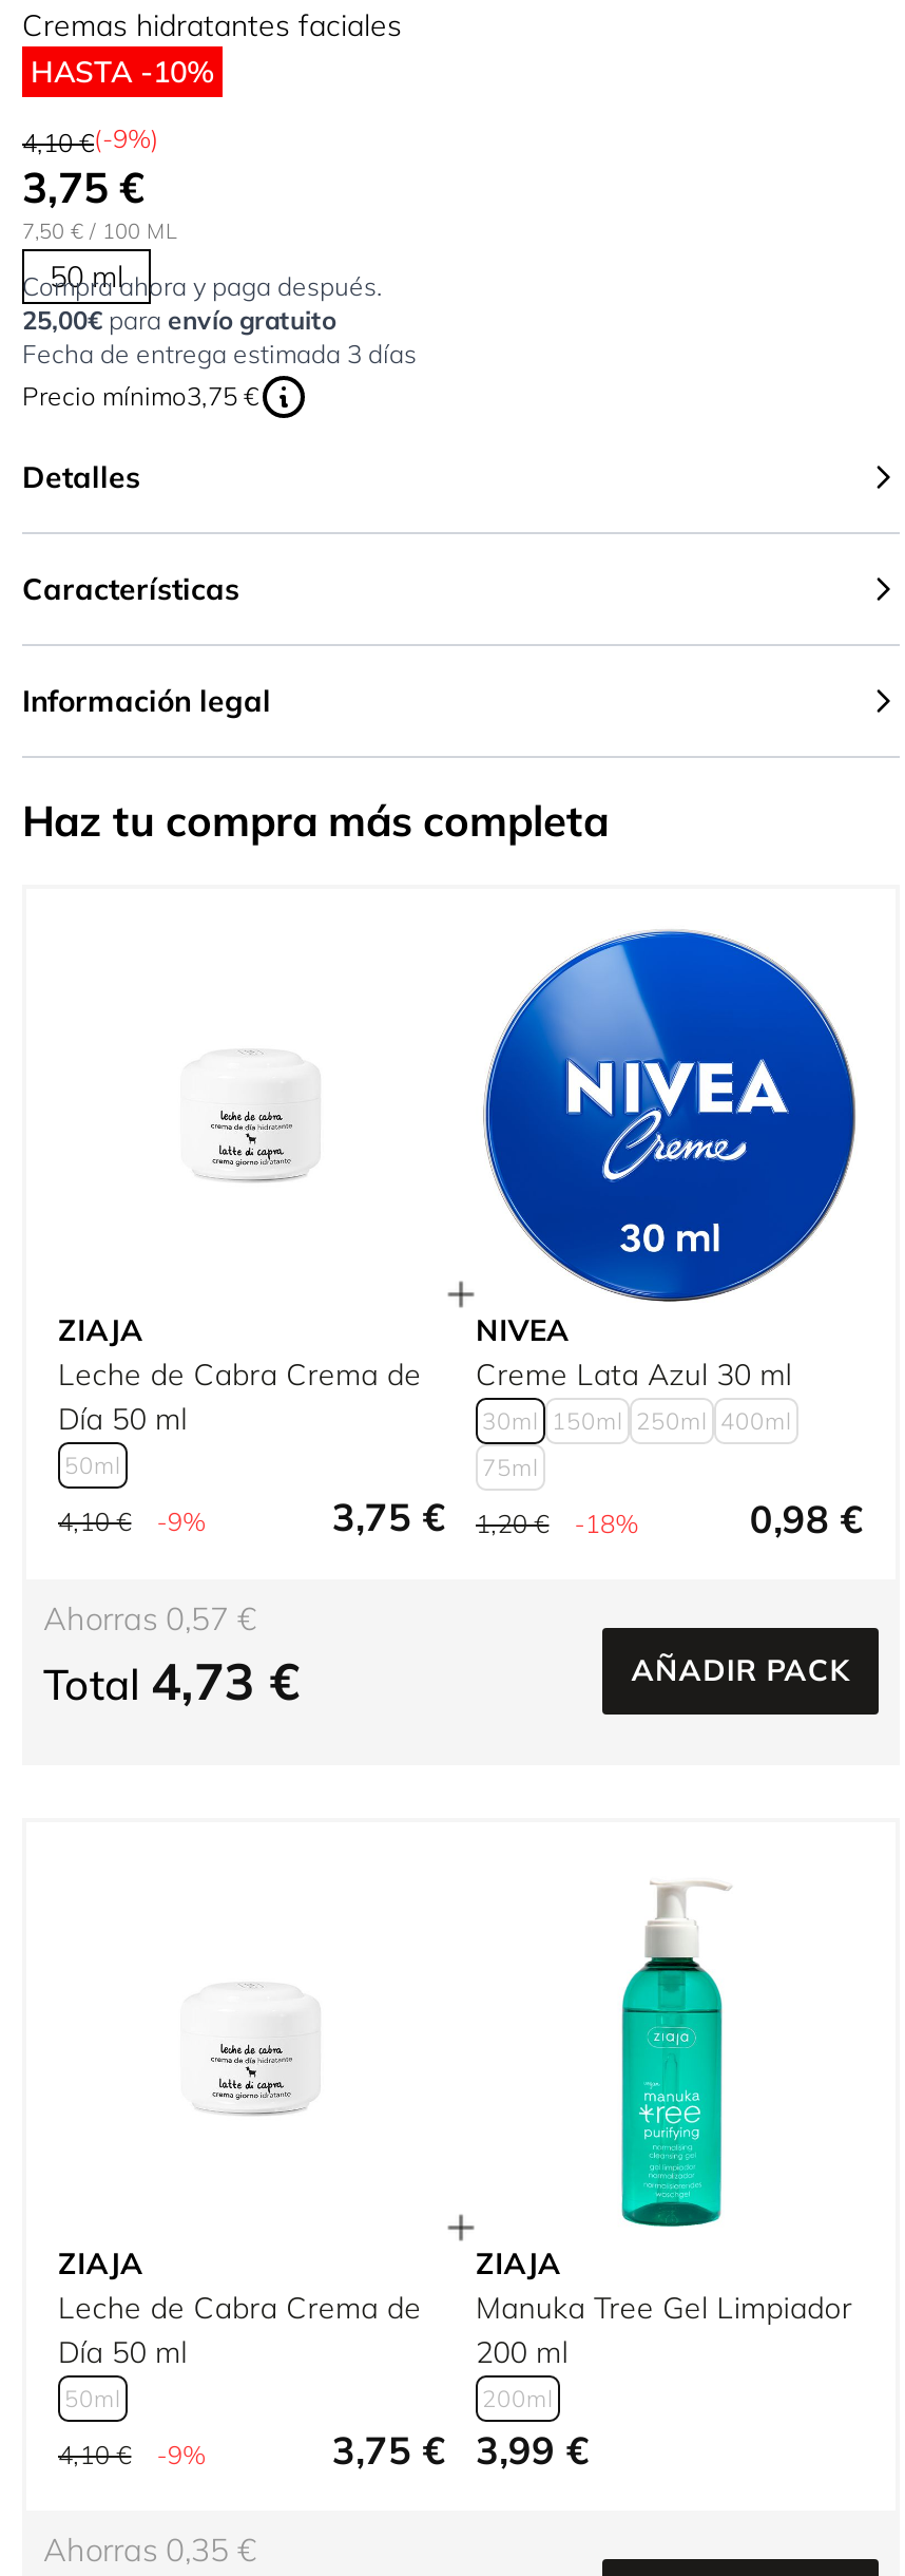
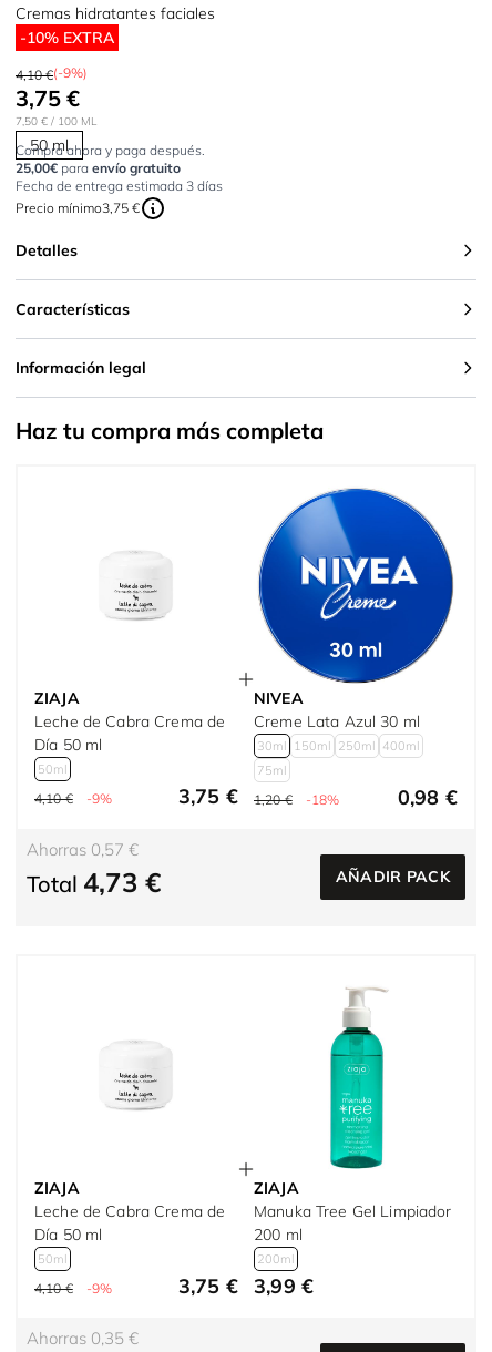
[31,53,214,91] HASTA -10% -> [20,28,114,48] -10% EXTRA

